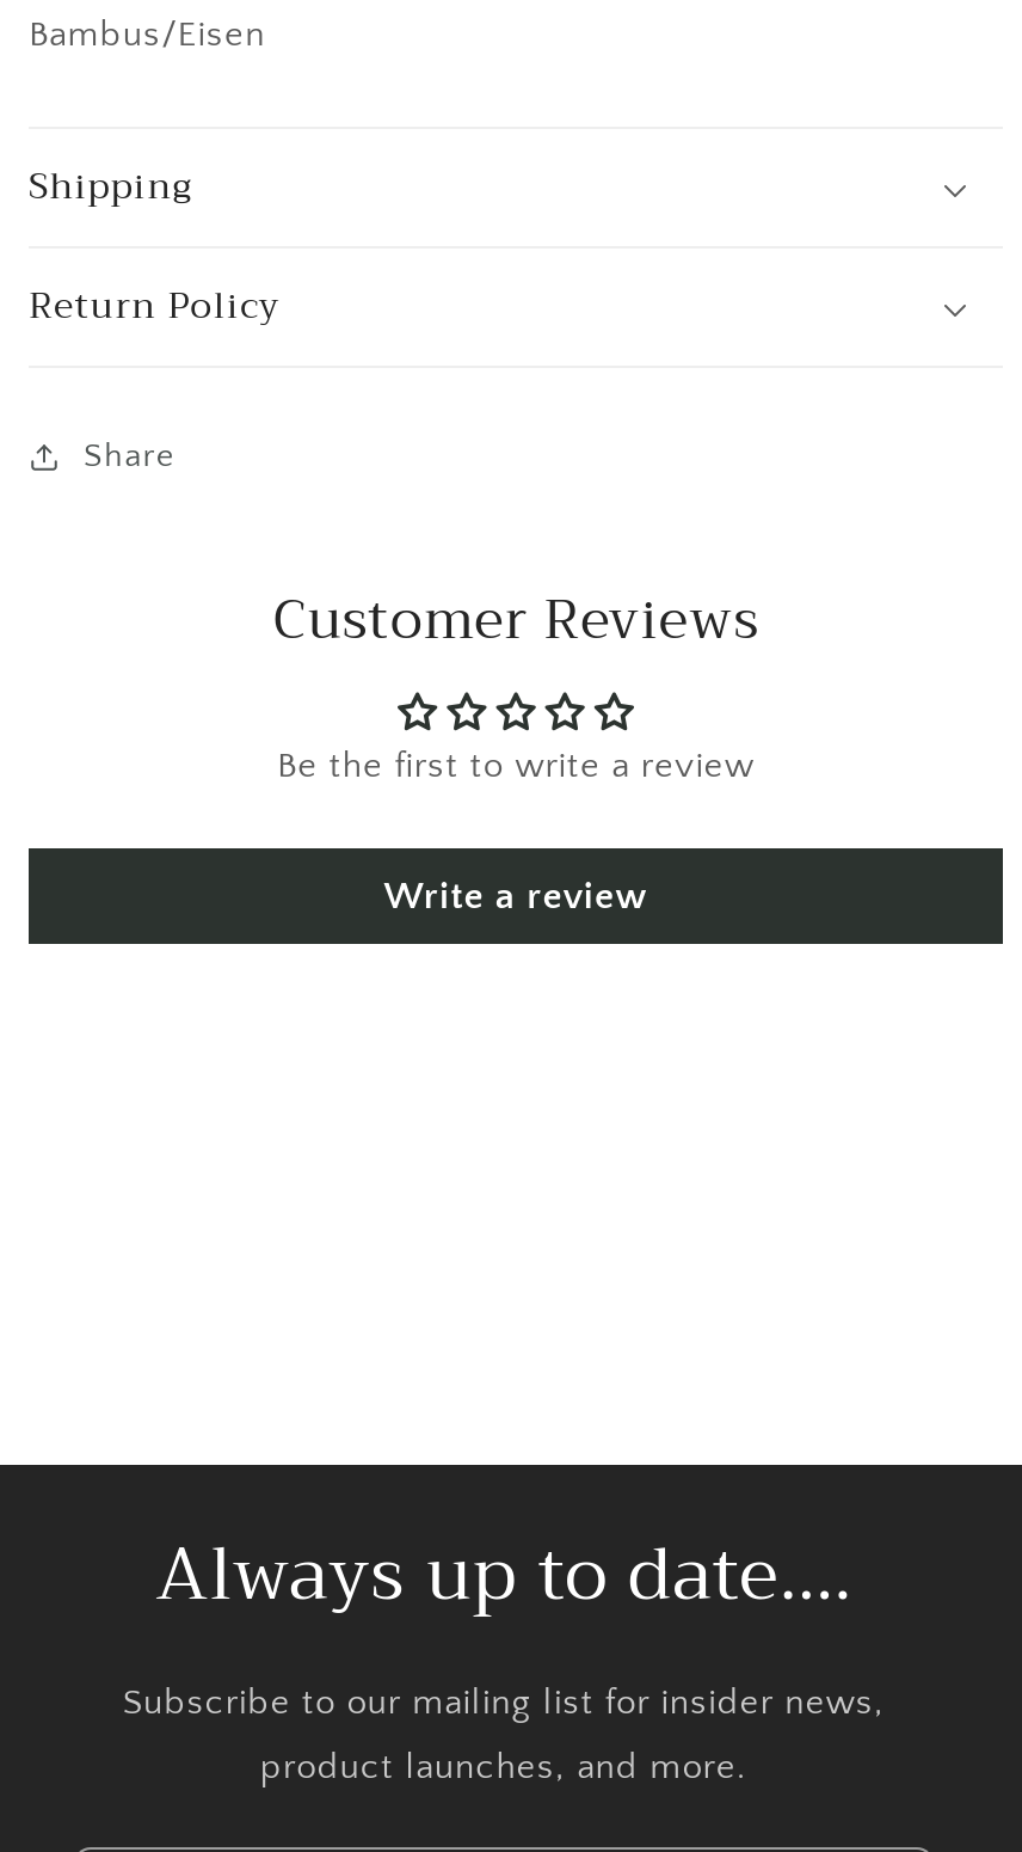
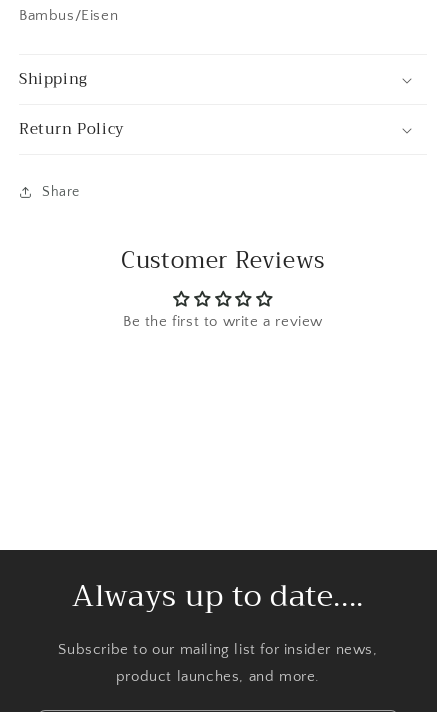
[384,875,648,918] Write a review -> none

